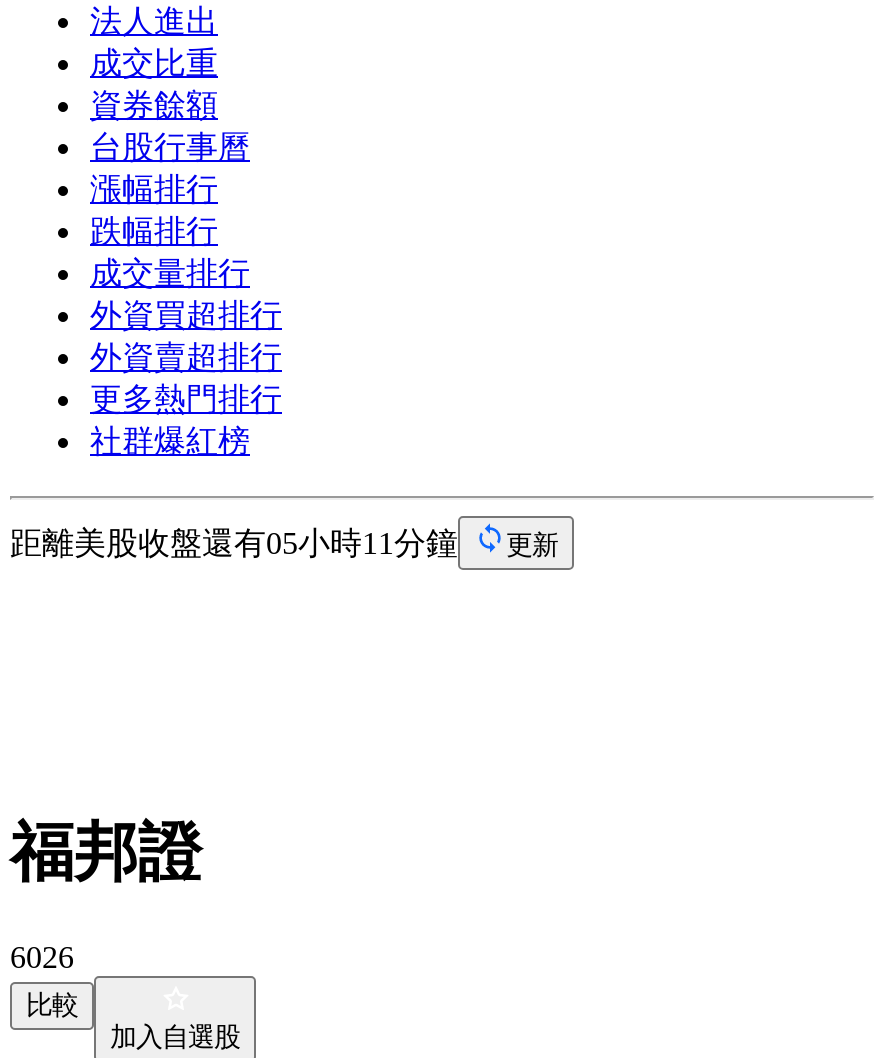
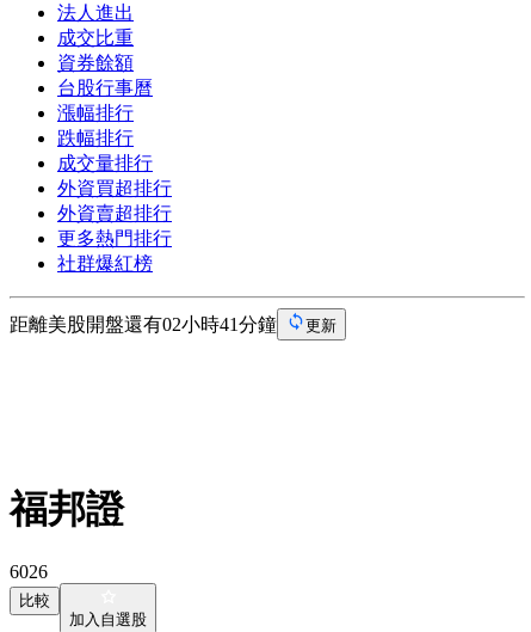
[10,526,458,560] 距離美股收盤還有05小時11分鐘 -> [10,314,277,334] 距離美股開盤還有02小時41分鐘

